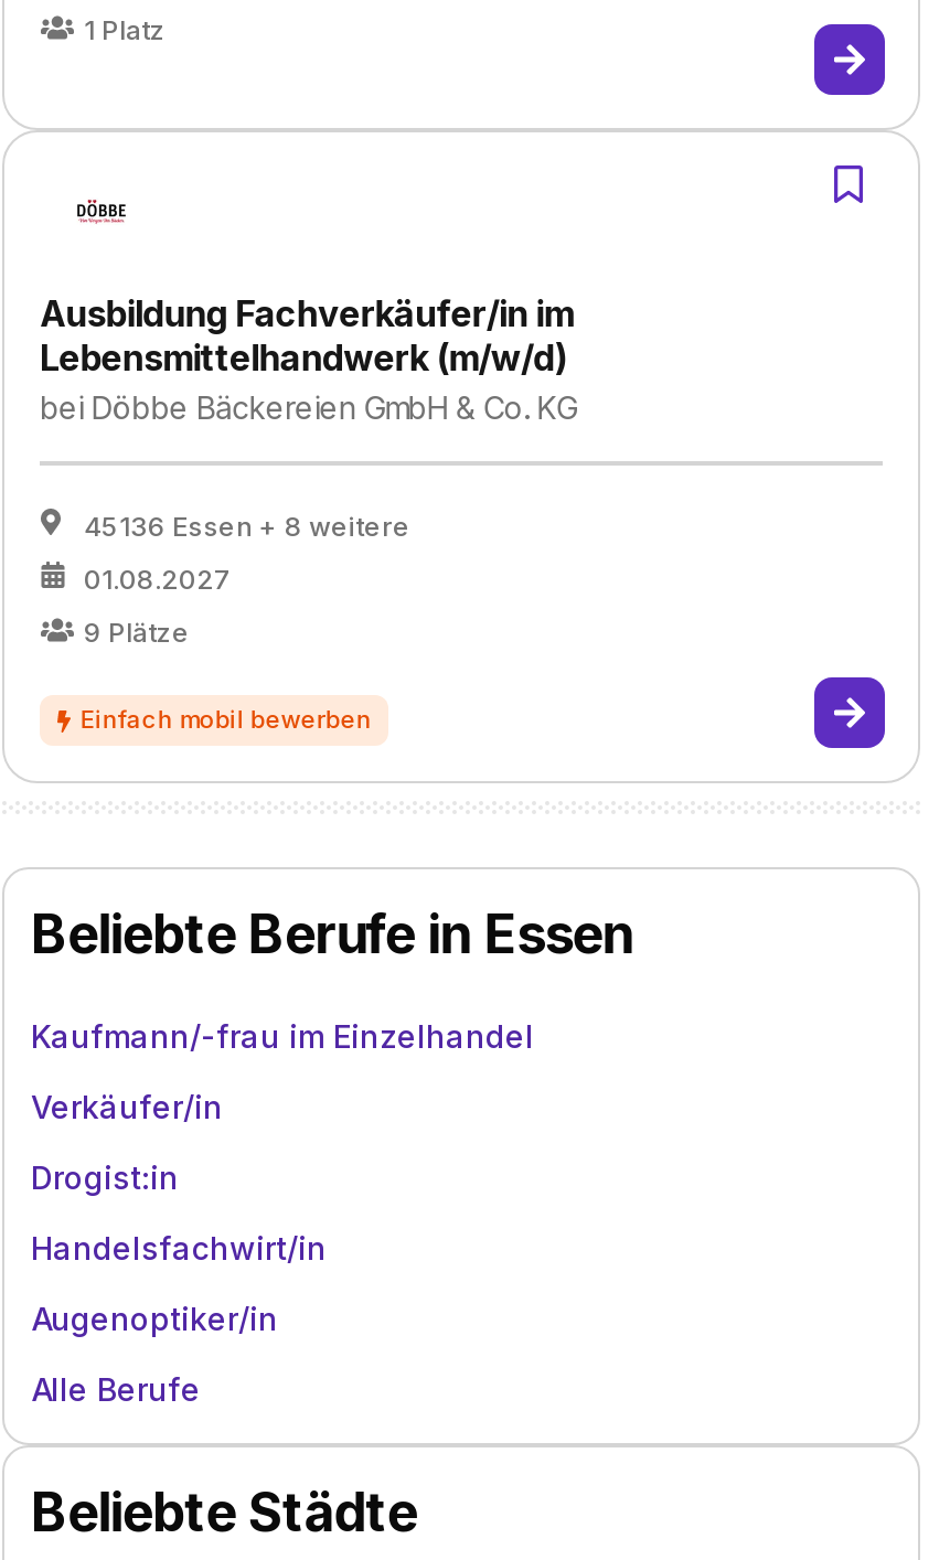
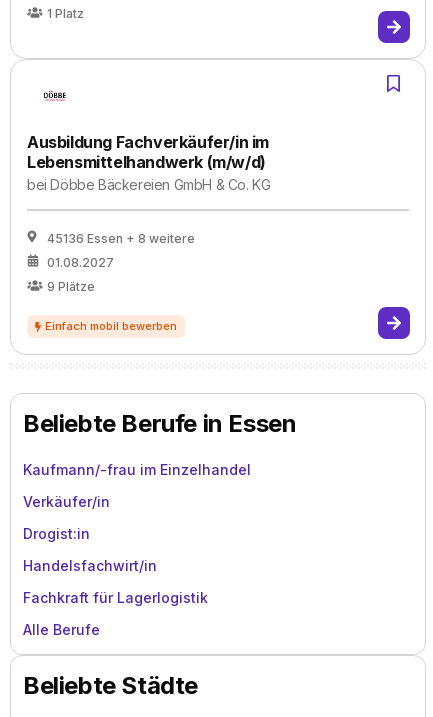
[31,1300,278,1337] Augenoptiker/in -> [23,589,208,606] Fachkraft für Lagerlogistik

